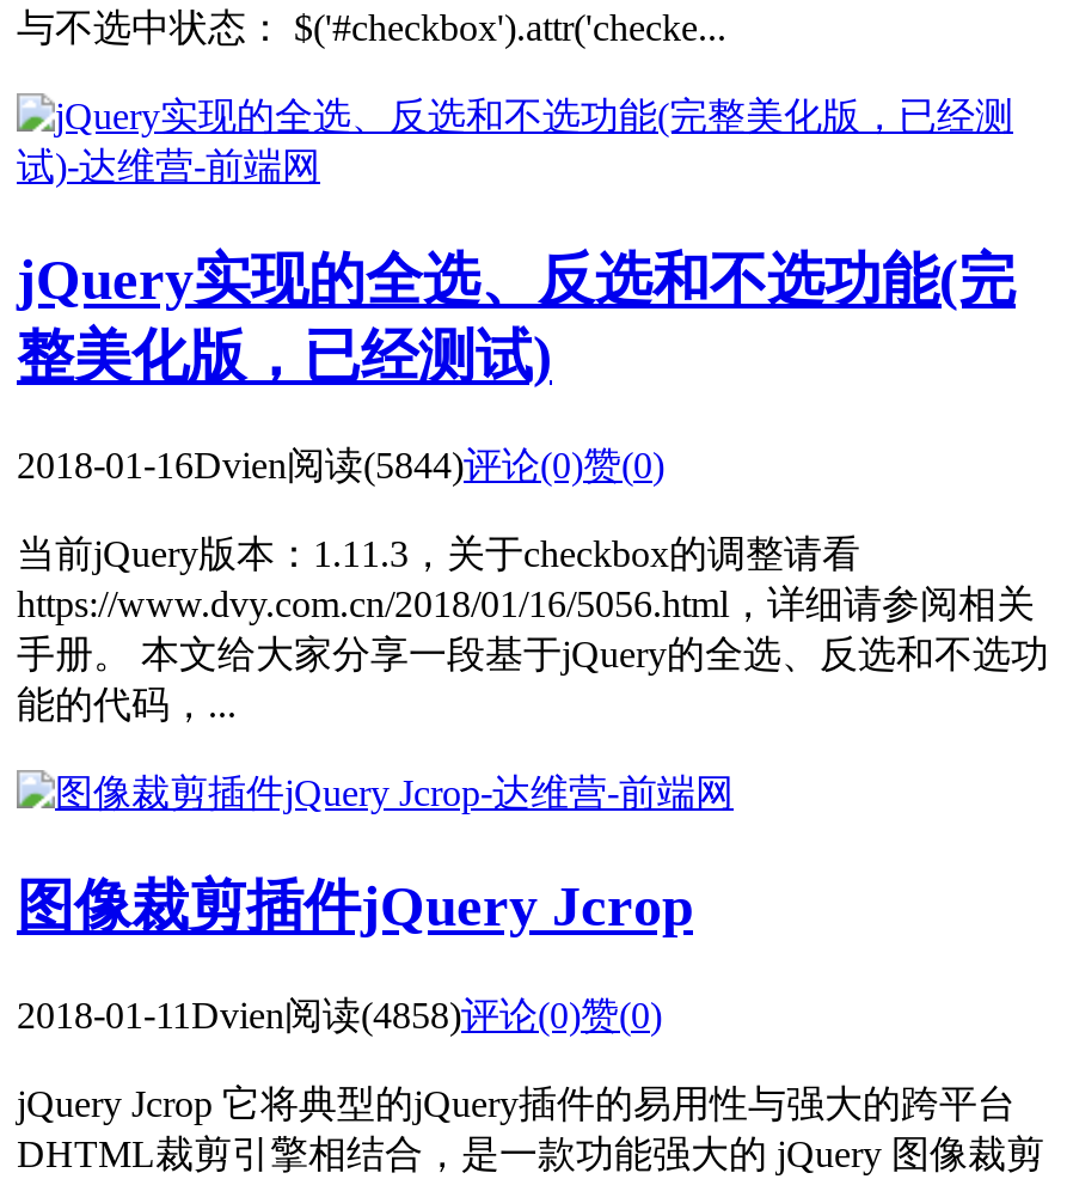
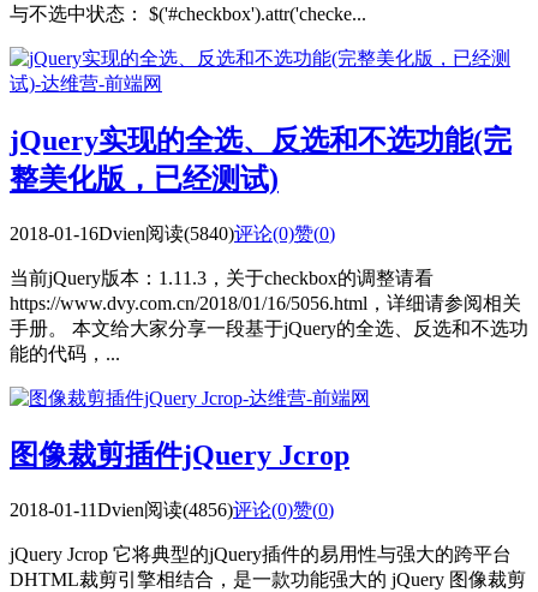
[17,444,664,485] 2018-01-16Dvien阅读(5844)评论(0)赞(0) -> [10,223,335,243] 2018-01-16Dvien阅读(5840)评论(0)赞(0)
[17,994,662,1034] 2018-01-11 Dvien阅读(4858)评论(0)赞(0) -> [10,499,334,519] 2018-01-11 Dvien阅读(4856)评论(0)赞(0)

